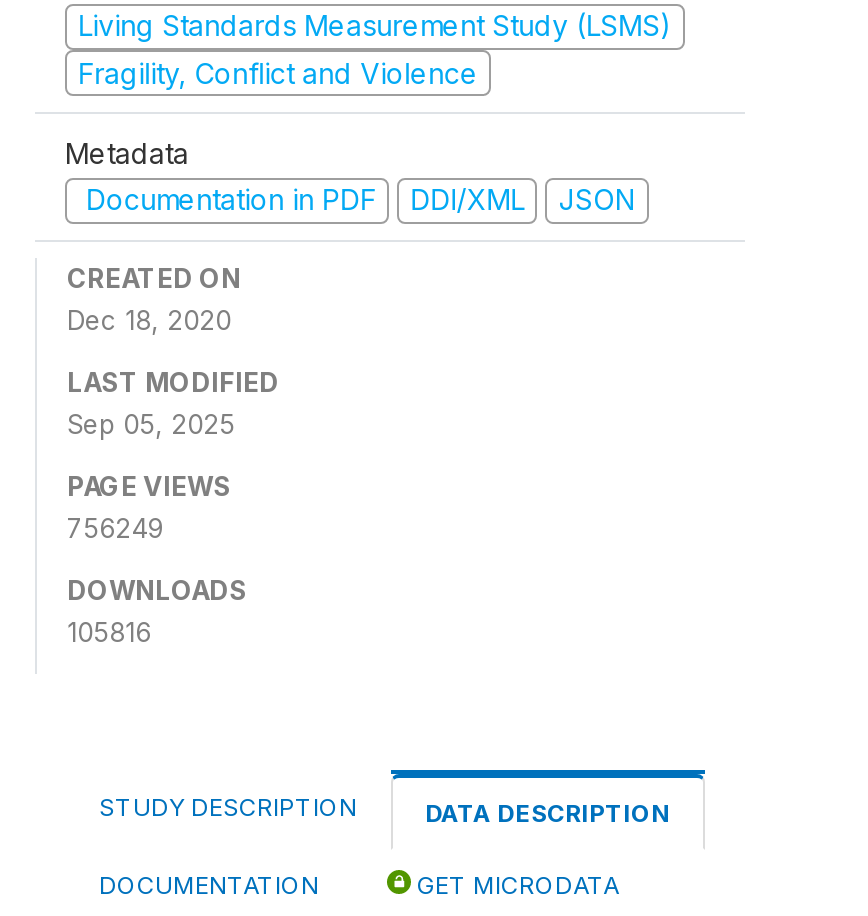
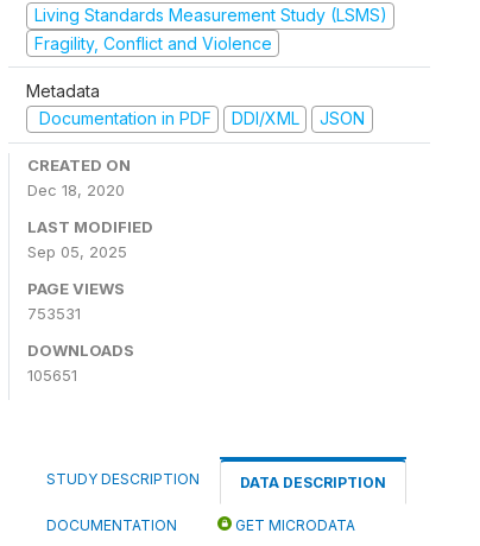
[67,511,163,543] 756249 -> [27,303,81,322] 753531
[67,615,151,647] 105816 -> [27,365,77,384] 105651

